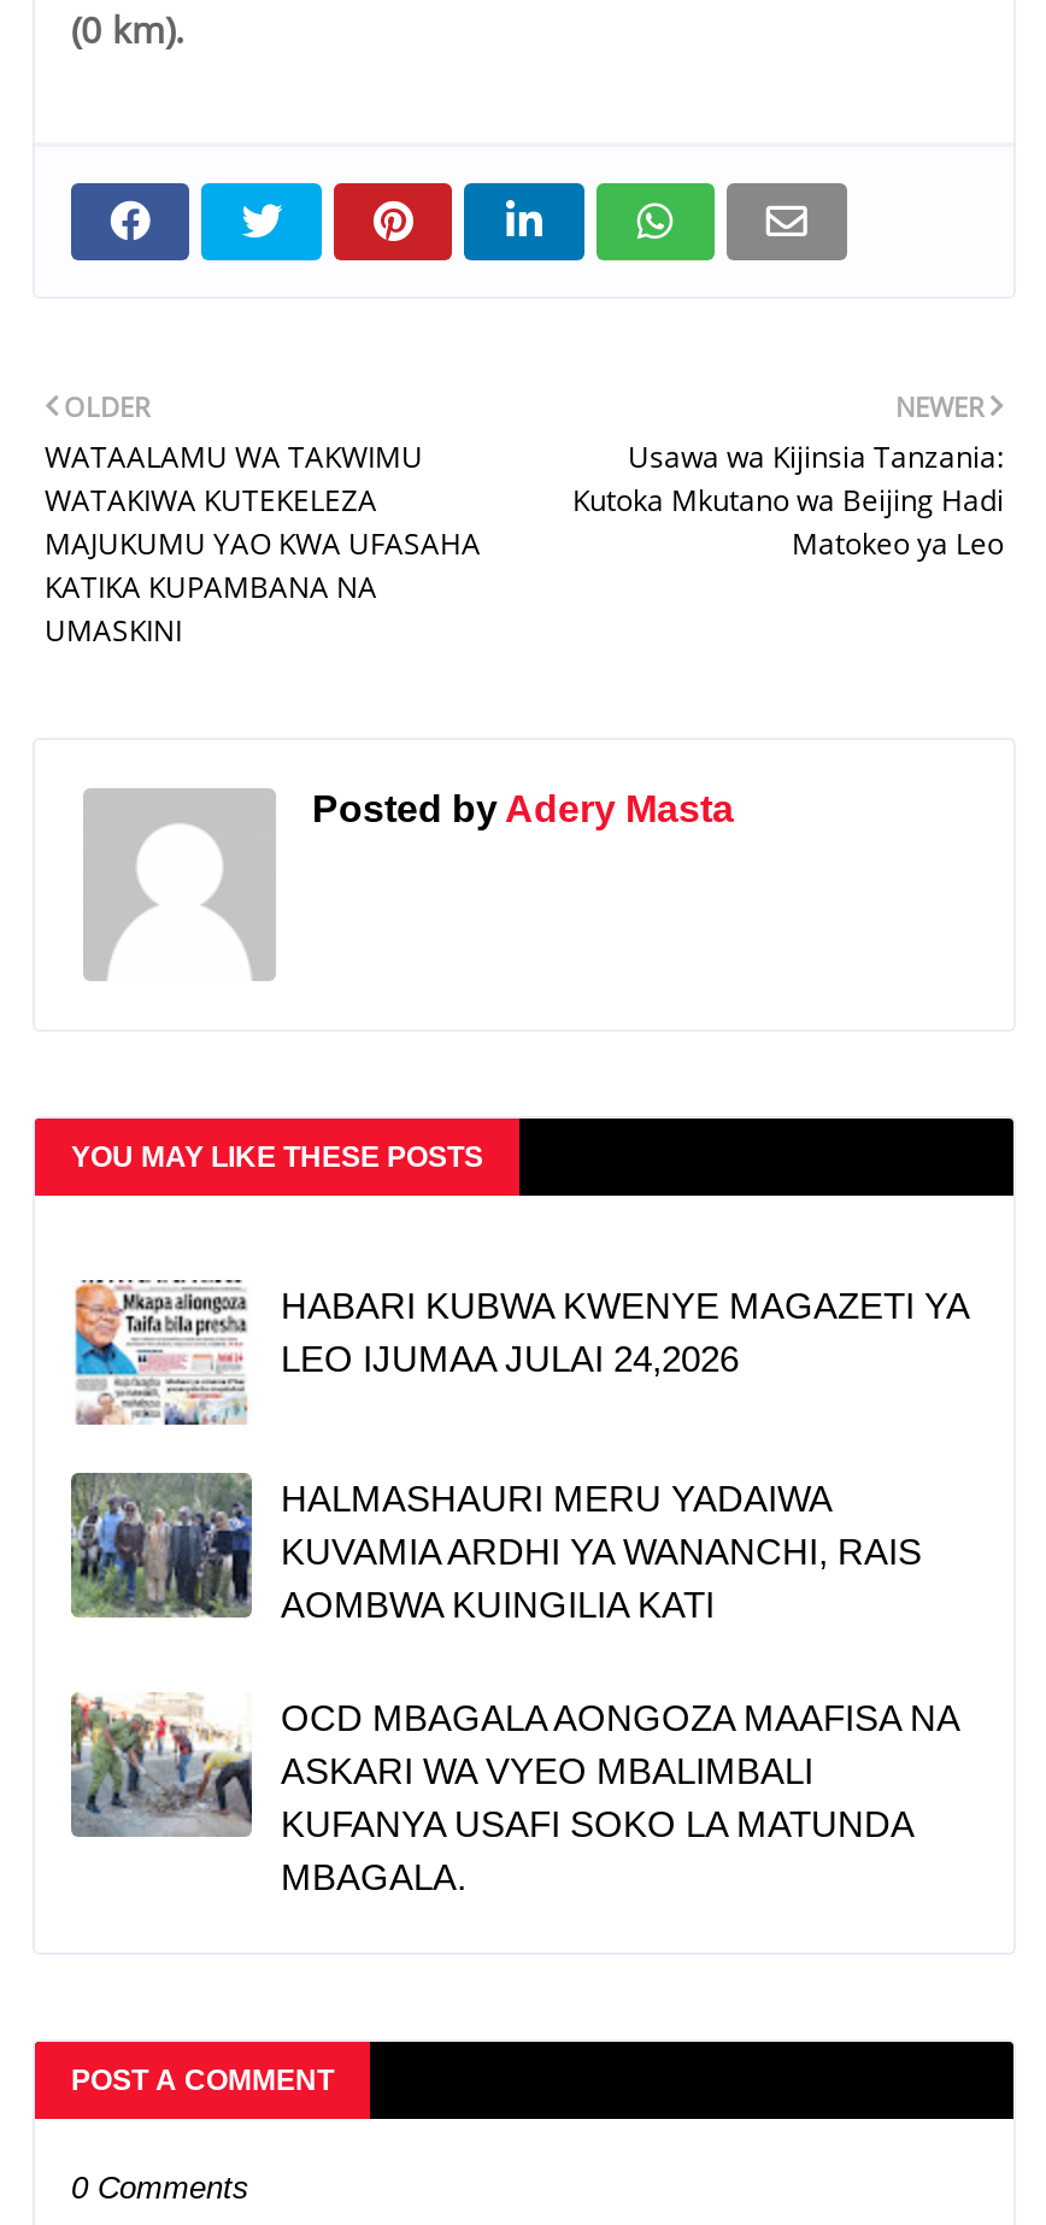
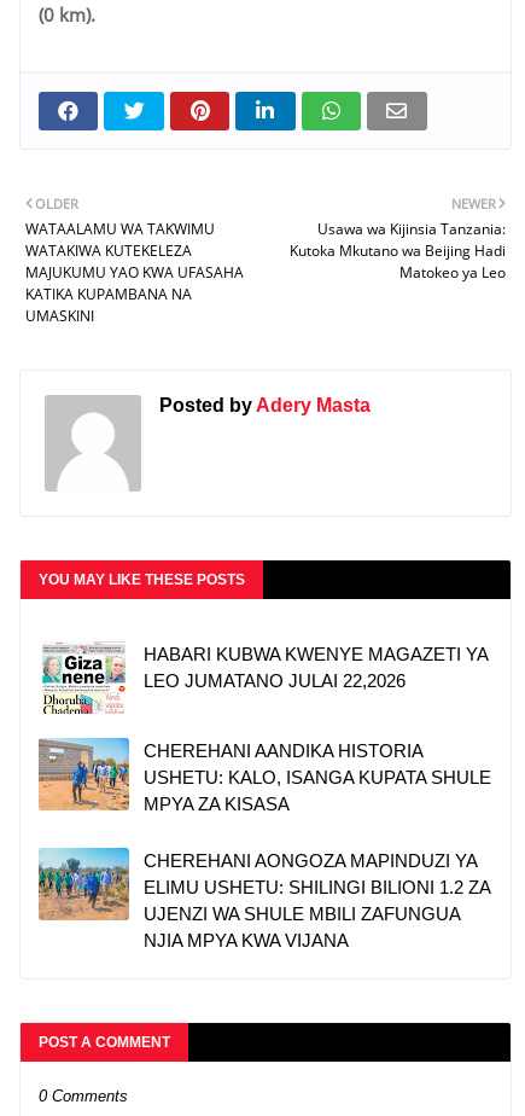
[74,1278,739,1427] [image] | LEO IJUMAA JULAI 24,2026 -> [41,643,406,715] [image] | LEO JUMATANO JULAI 22,2026
[69,1470,922,1624] [image] | HALMASHAURI MERU YADAIWA | KUVAMIA ARDHI YA WANANCHI, RAIS | AOMBWA KUINGILIA KATI -> [37,737,491,814] [image] | CHEREHANI AANDIKA HISTORIA | USHETU: KALO, ISANGA KUPATA SHULE | MPYA ZA KISASA
[69,1692,958,1897] [image] | OCD MBAGALA AONGOZA MAAFISA NA | ASKARI WA VYEO MBALIMBALI | KUFANYA USAFI SOKO LA MATUNDA | MBAGALA. -> [37,847,490,950] [image] | CHEREHANI AONGOZA MAPINDUZI YA | ELIMU USHETU: SHILINGI BILIONI 1.2 ZA | UJENZI WA SHULE MBILI ZAFUNGUA | NJIA MPYA KWA VIJANA

